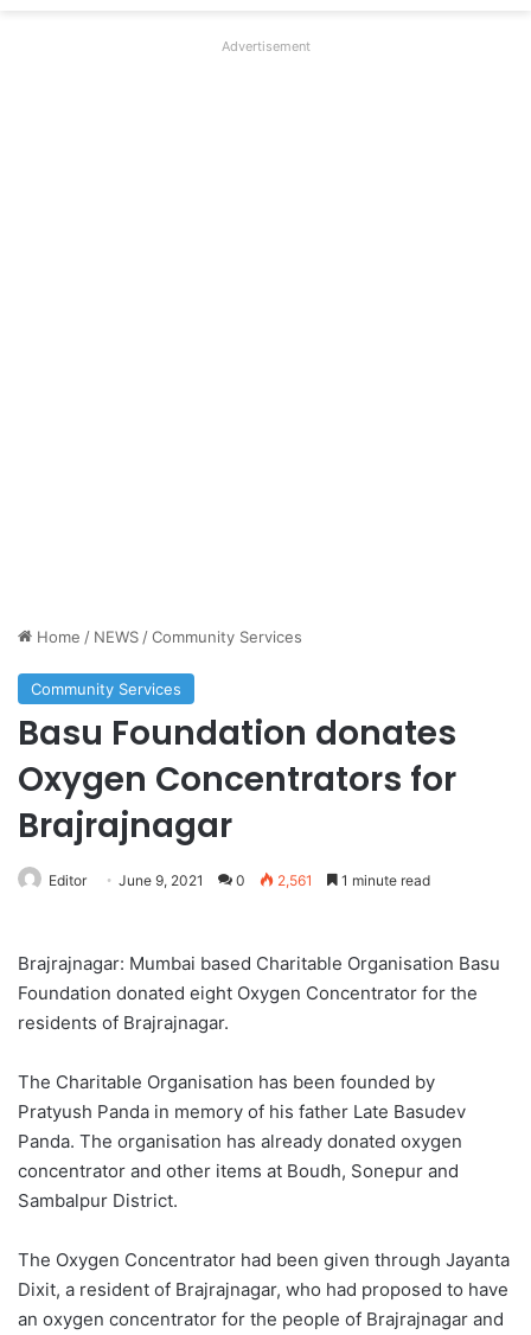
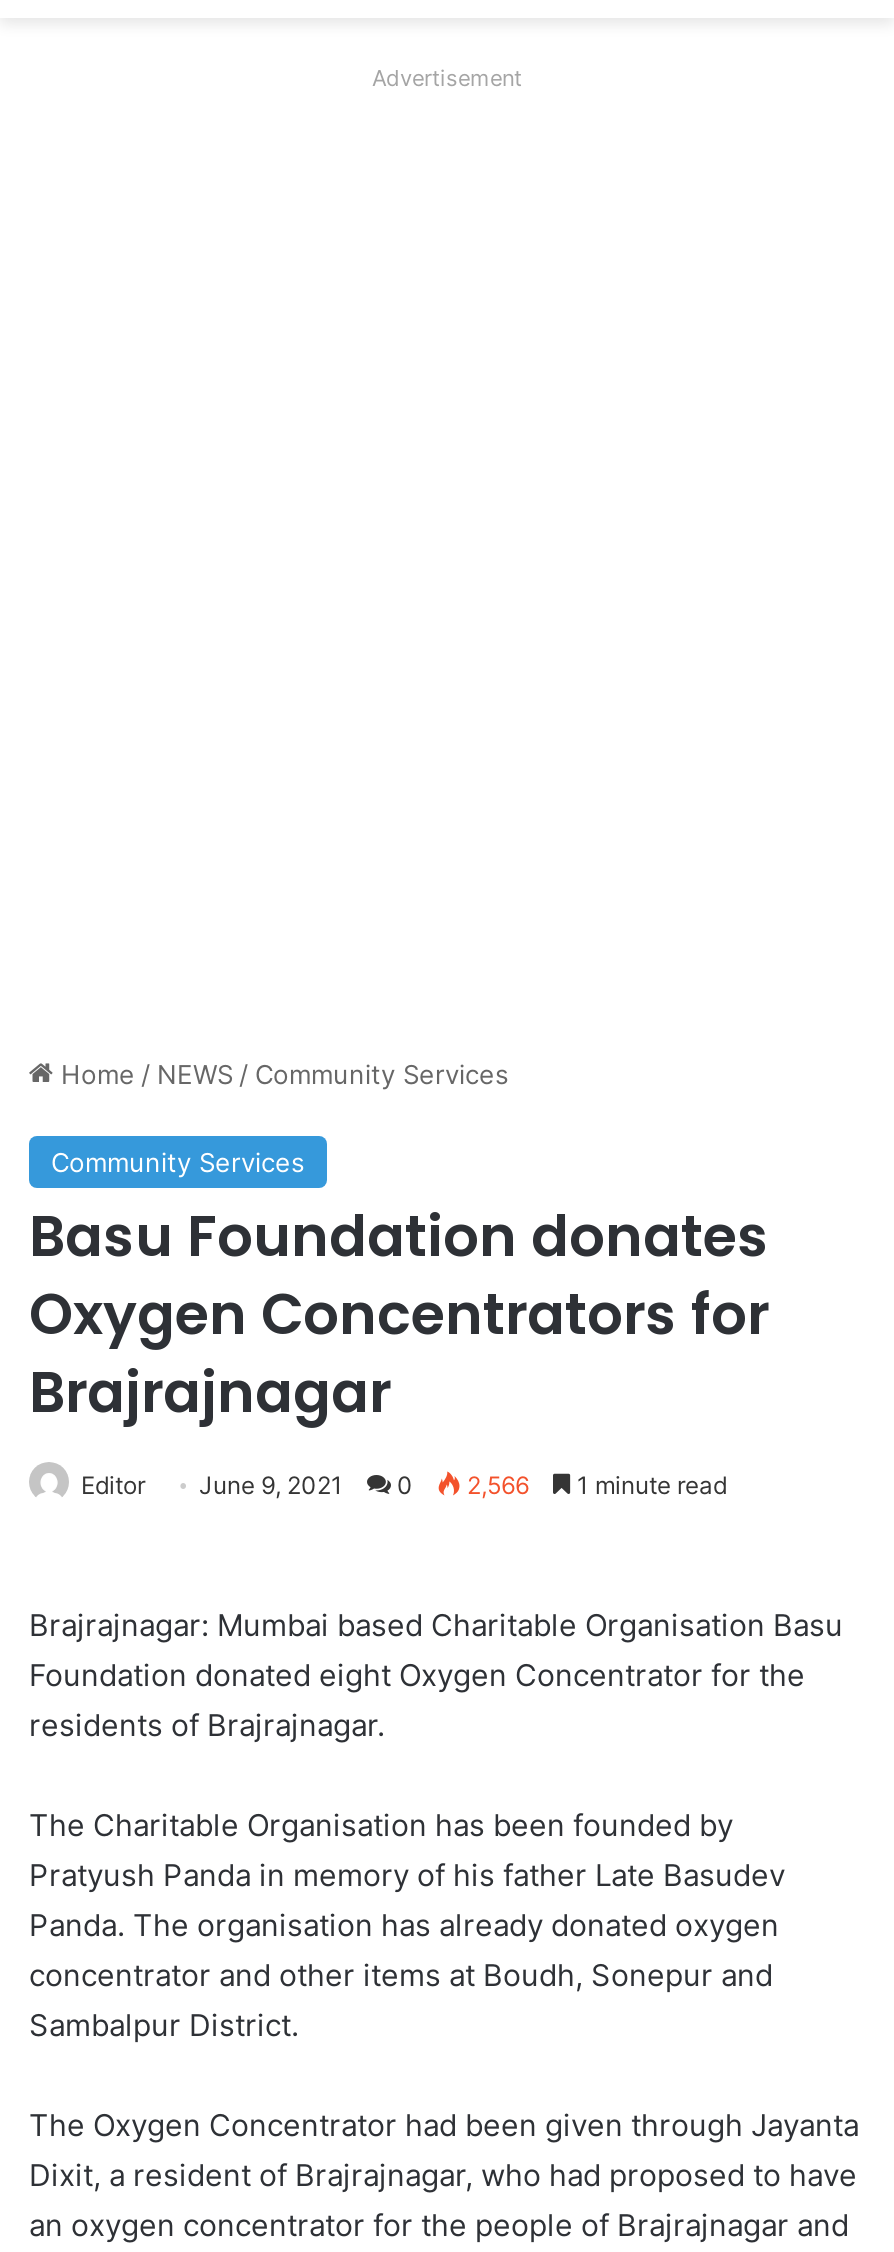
[49,871,430,889] Editor June 9, 2021 0 2,561 1 minute read -> [81,1469,727,1499] Editor June 9, 2021 0 2,566 1 minute read

